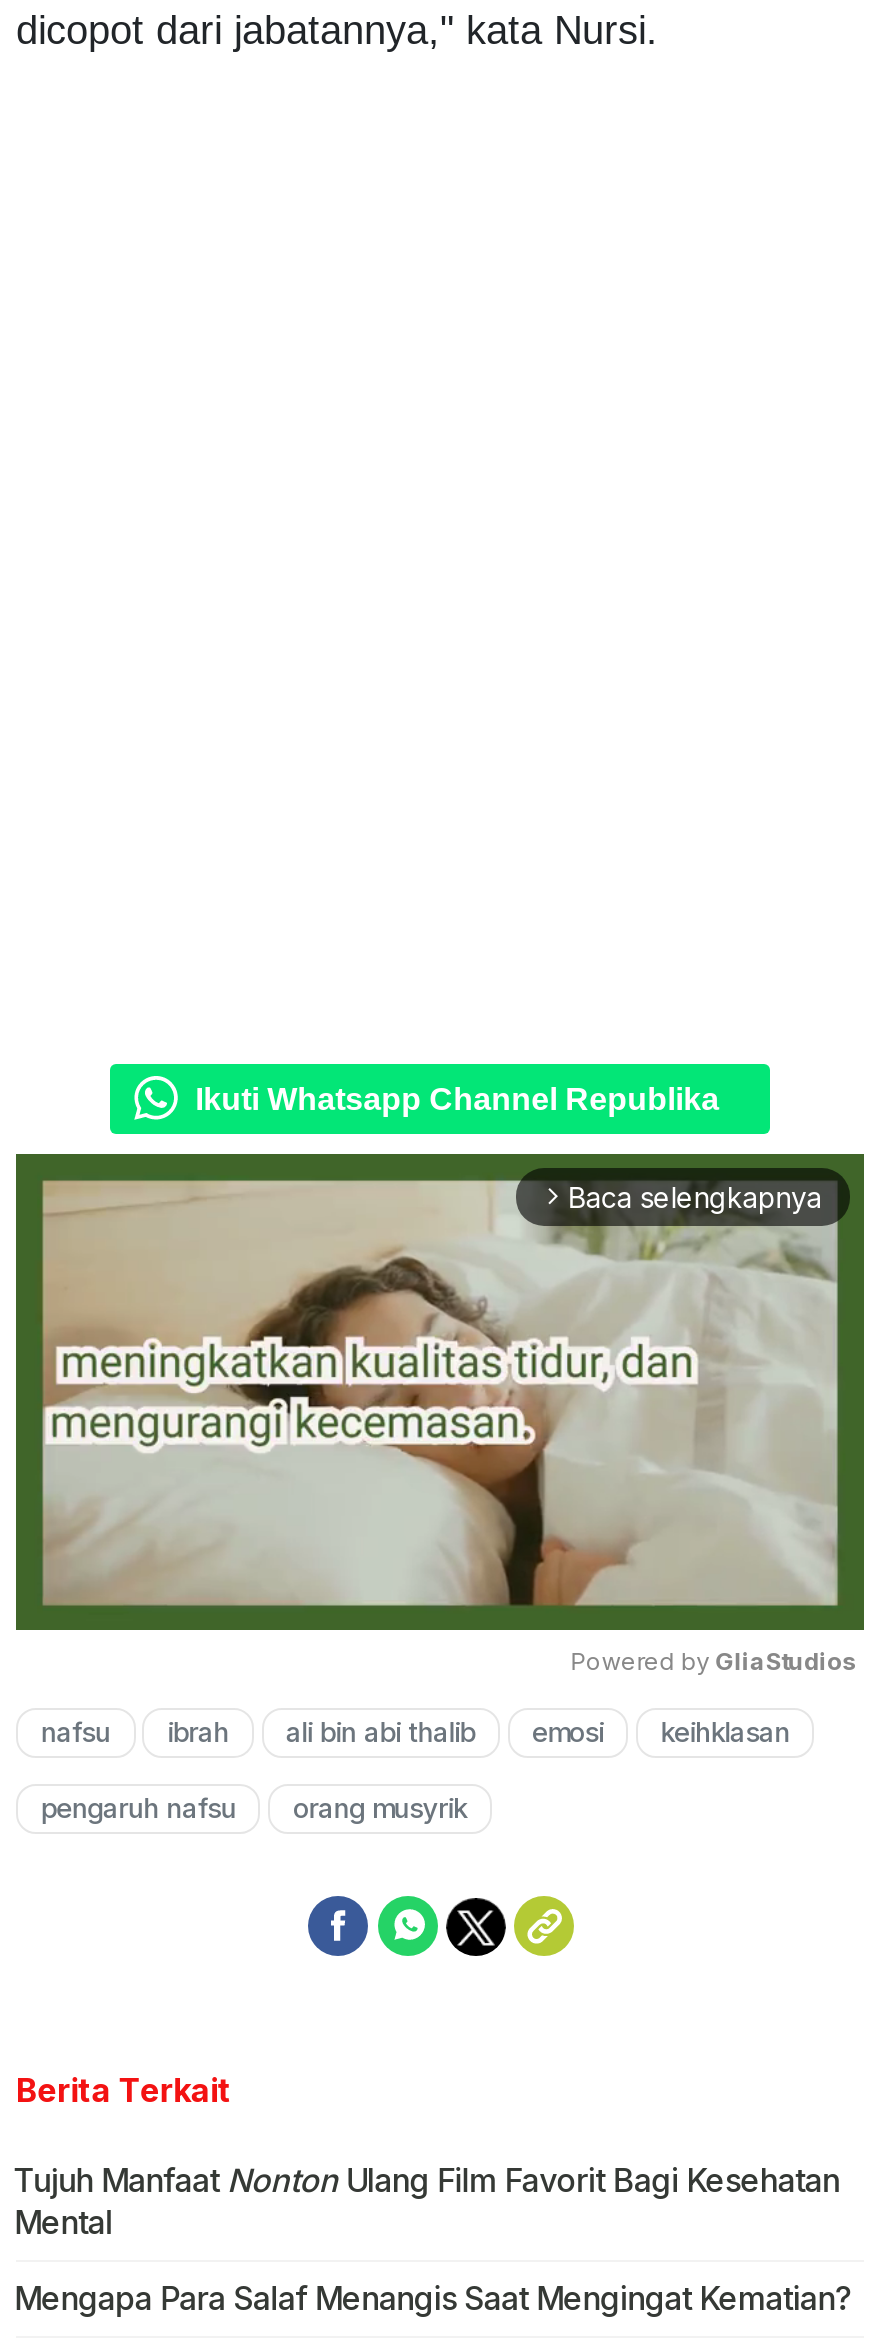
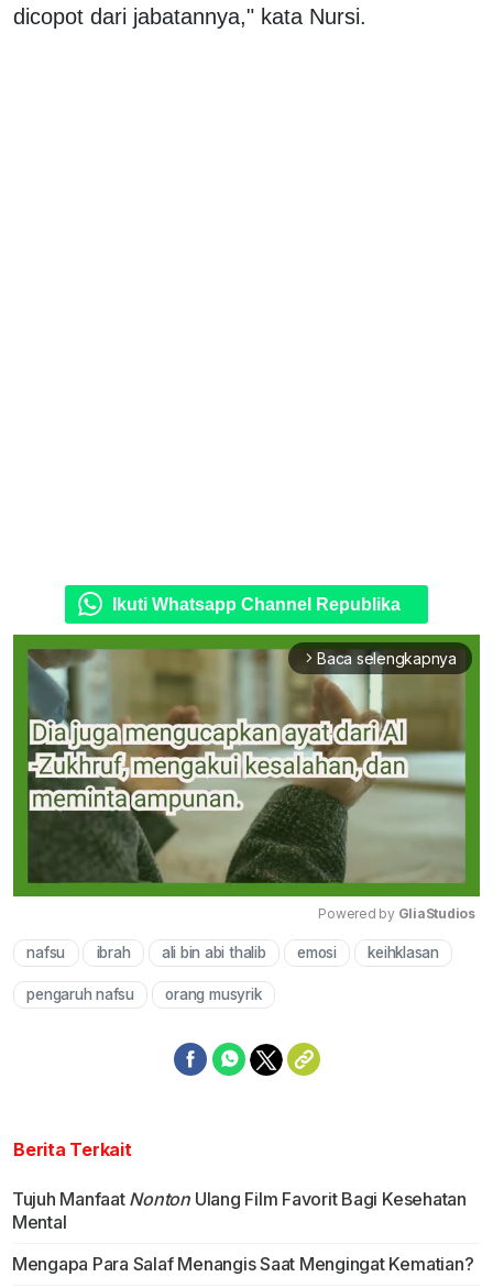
[16,1154,864,1630] [image] -> [13,635,480,896] [image]

